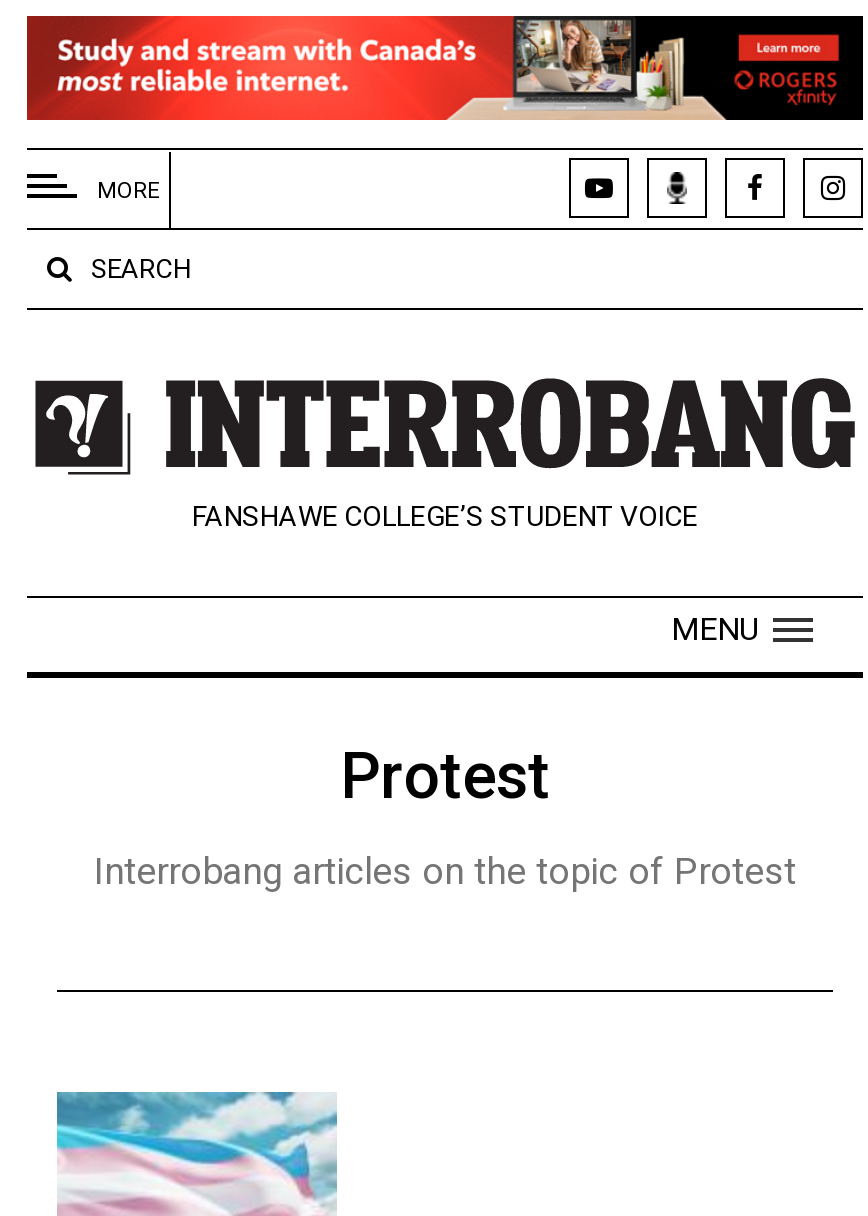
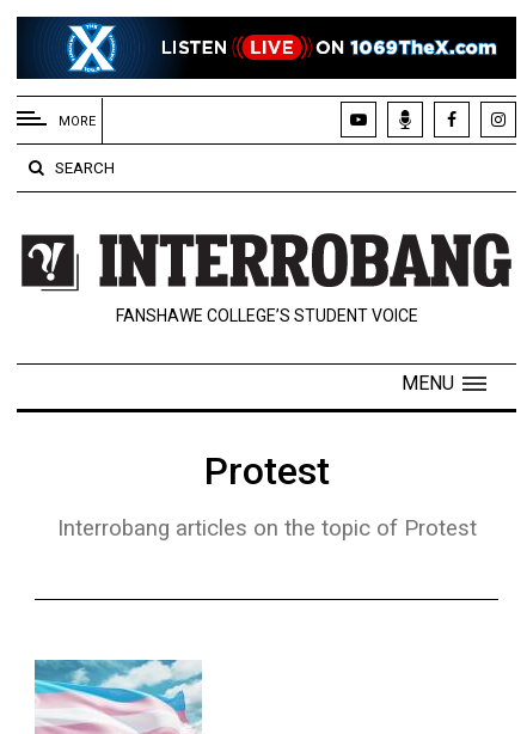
[25,14,841,122] [image] -> [16,16,502,80] [image]

